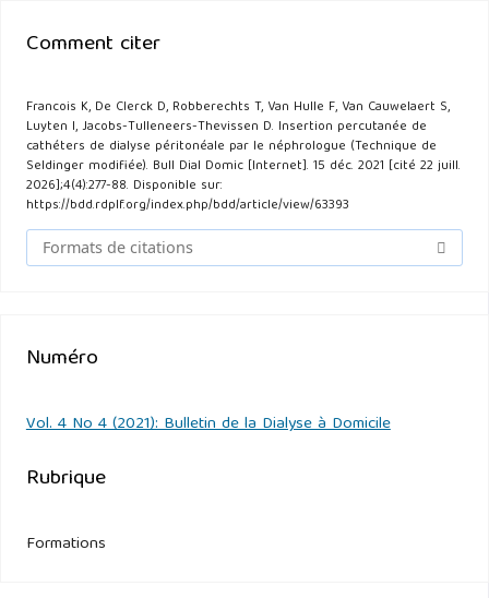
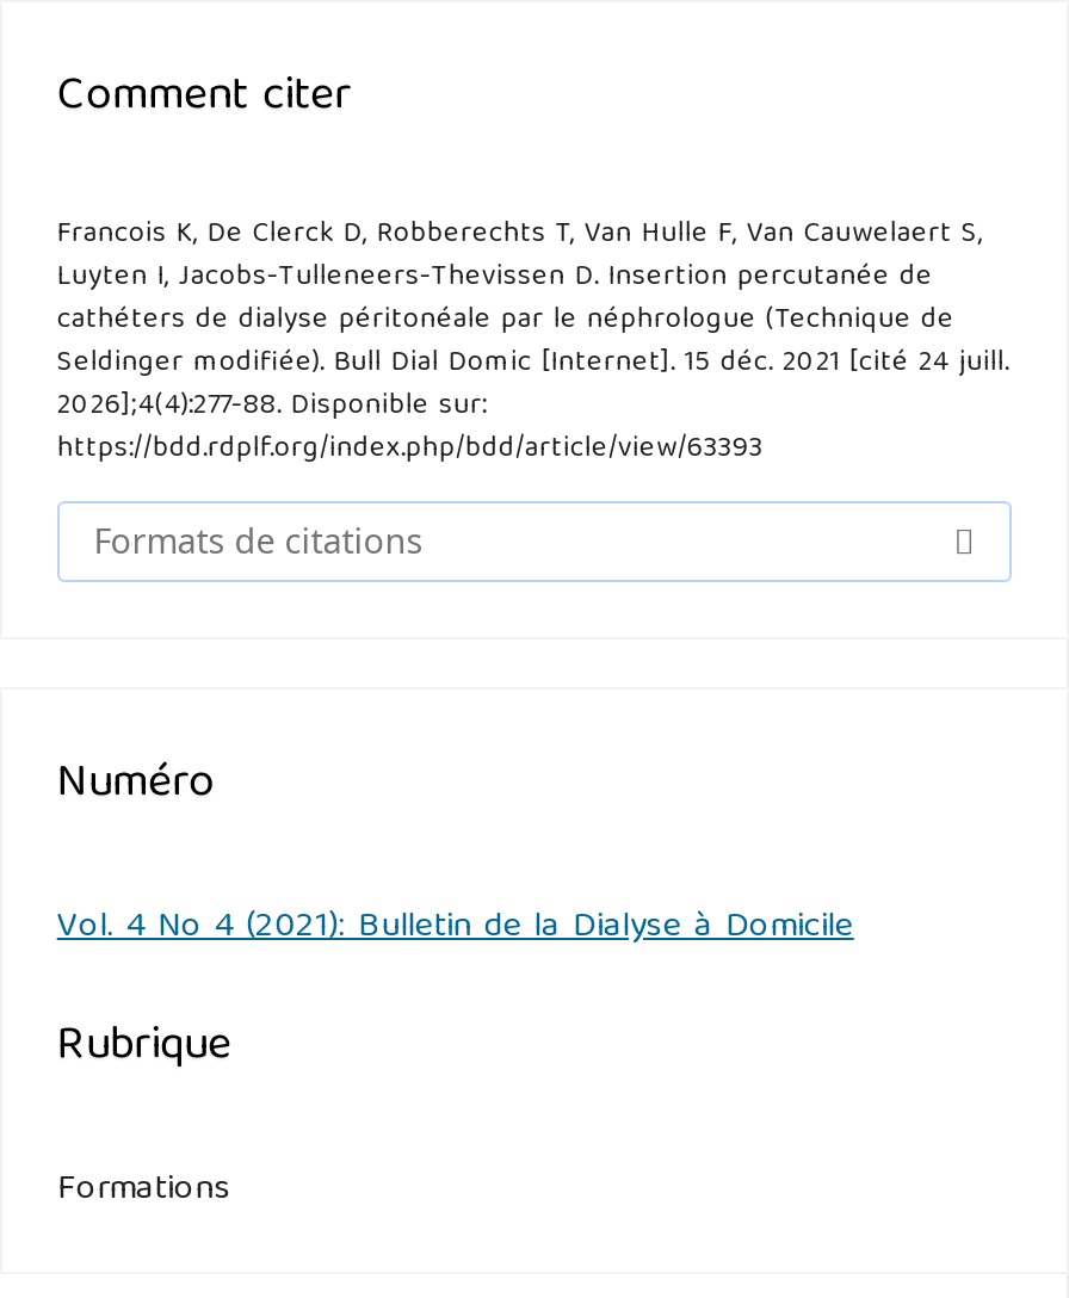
[26,155,460,178] Seldinger modifiée). Bull Dial Domic [Internet]. 15 déc. 2021 [cité 22 juill. -> [57,338,1009,388] Seldinger modifiée). Bull Dial Domic [Internet]. 15 déc. 2021 [cité 24 juill.

